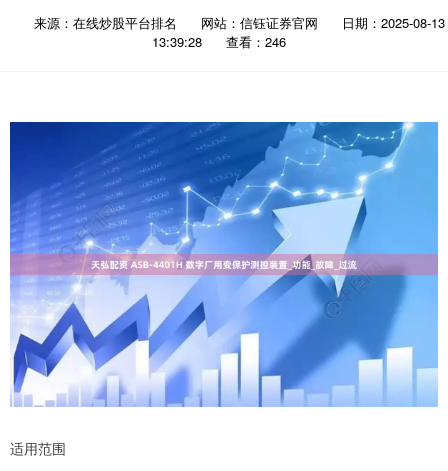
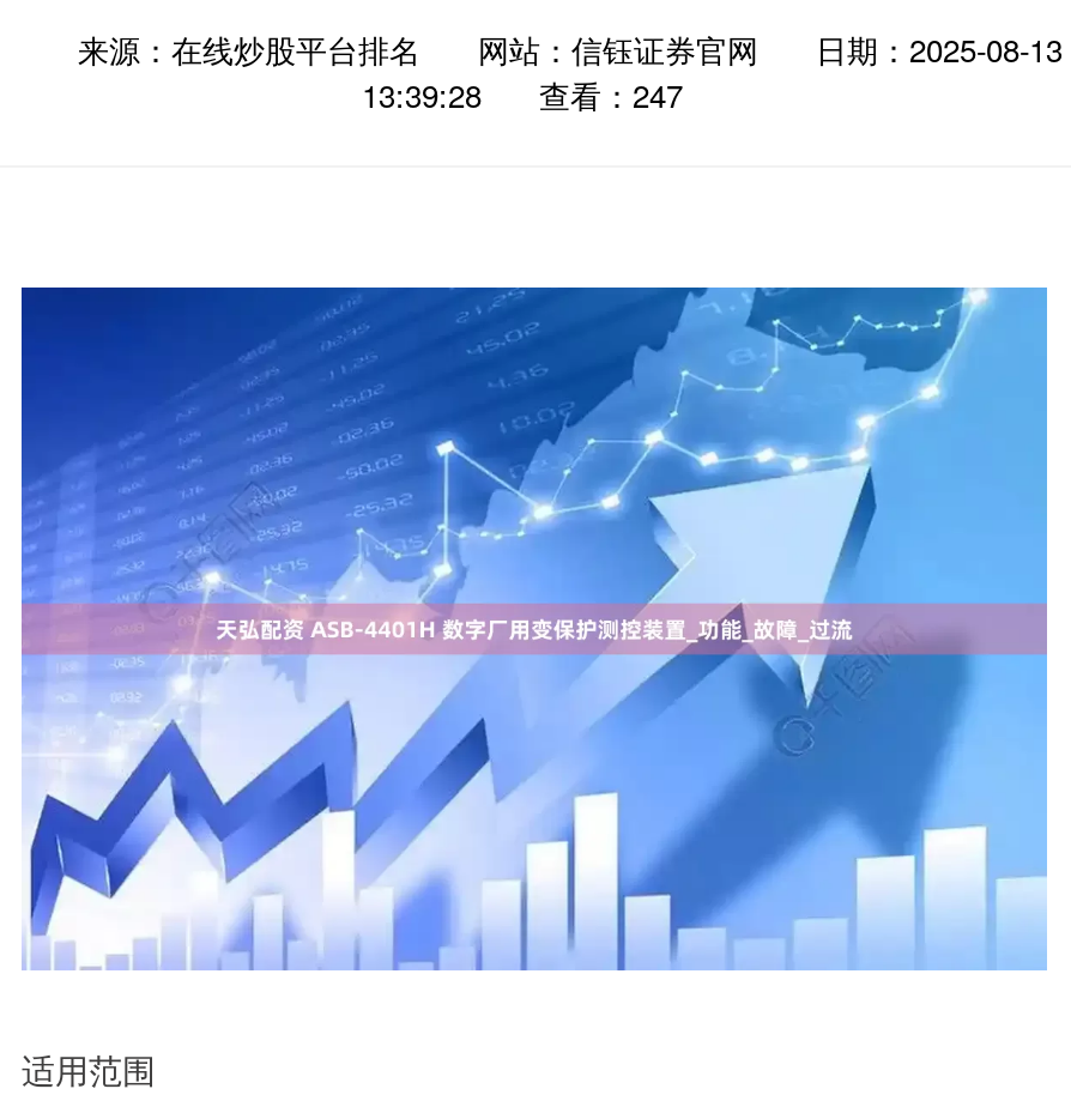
[152,32,286,51] 13:39:28 查看：246 -> [362,72,683,117] 13:39:28 查看：247

